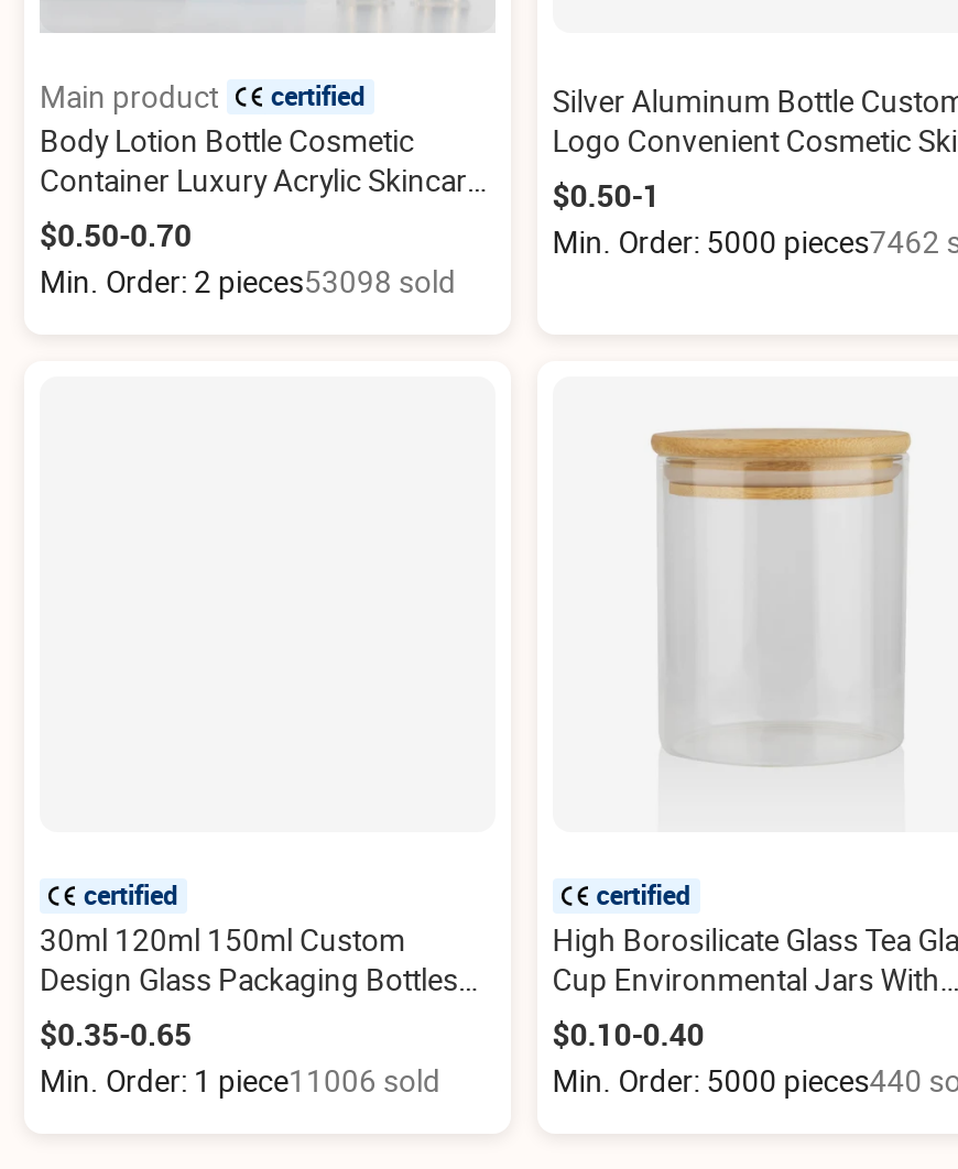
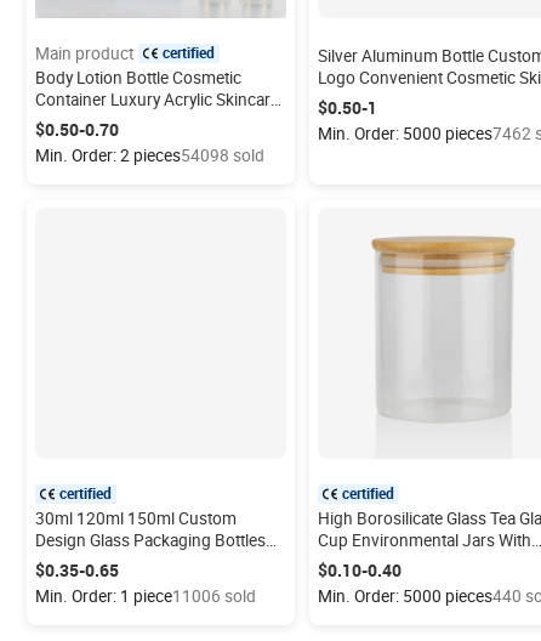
[40,264,456,299] Min. Order: 2 pieces53098 sold -> [35,146,264,165] Min. Order: 2 pieces54098 sold

